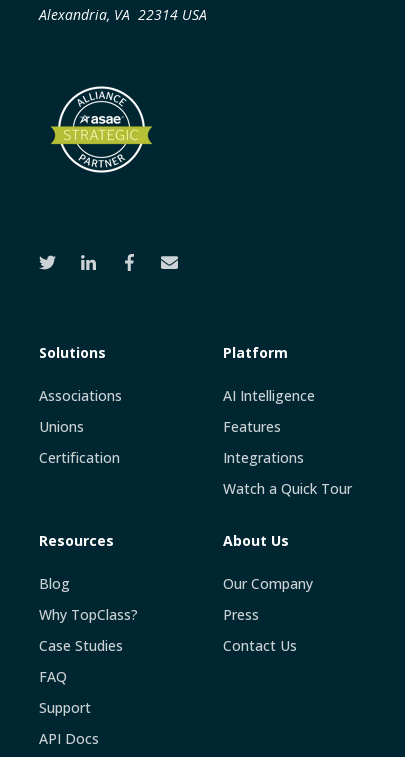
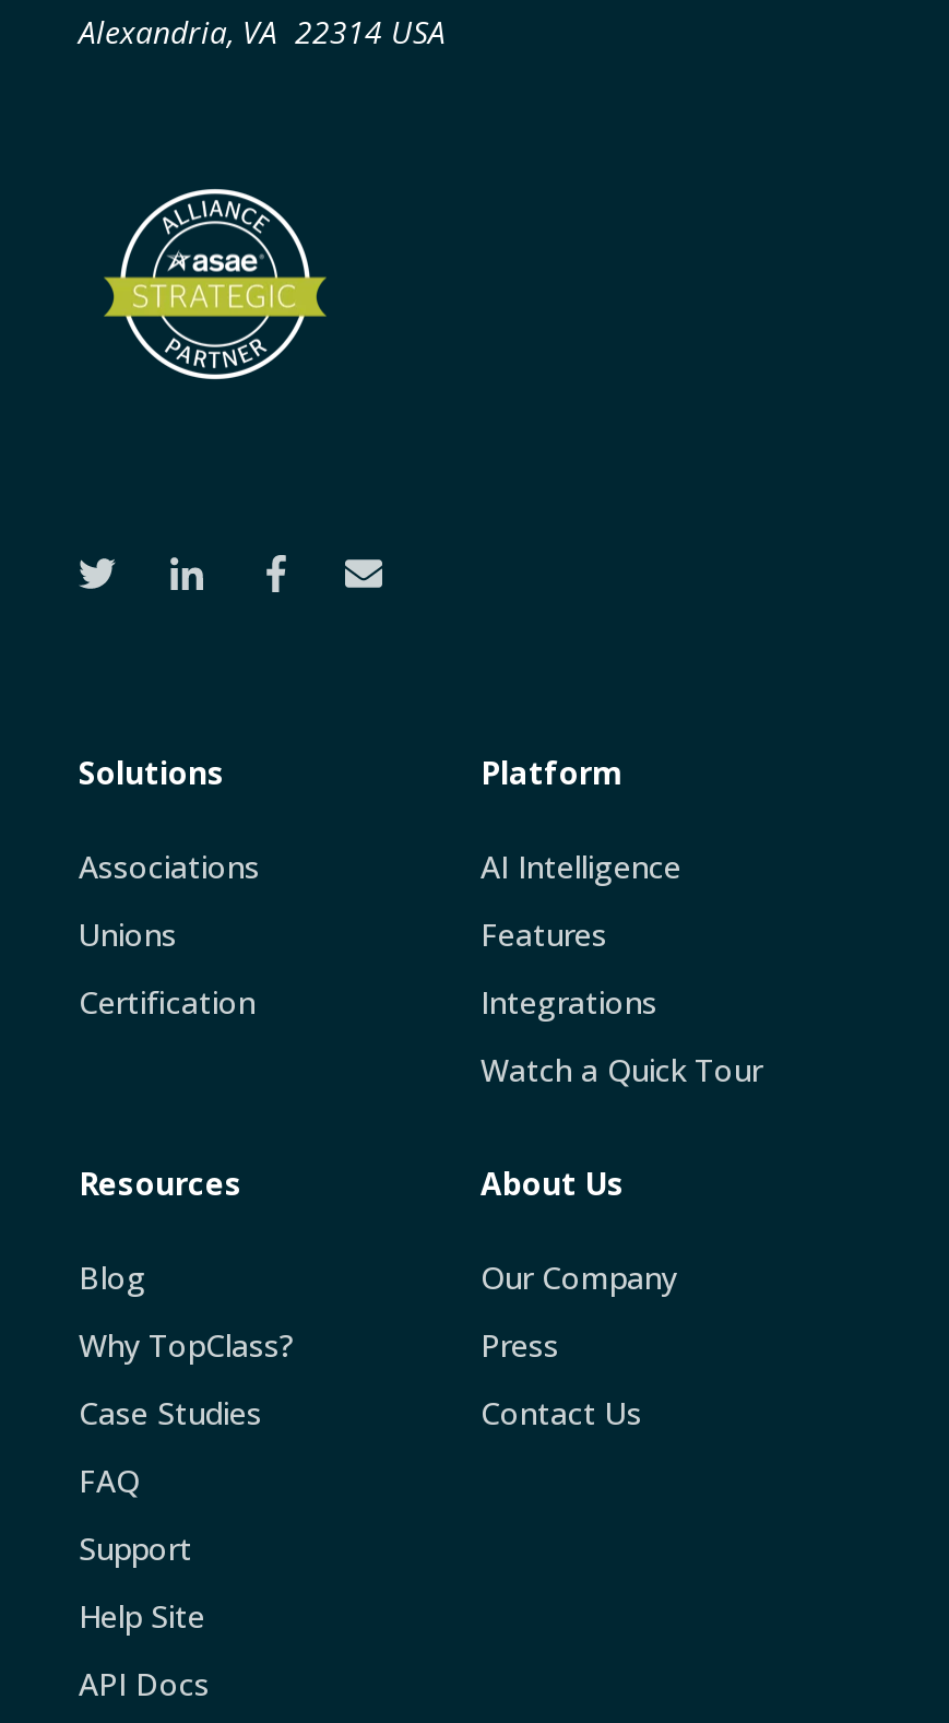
none -> [79,1594,205,1636] Help Site

